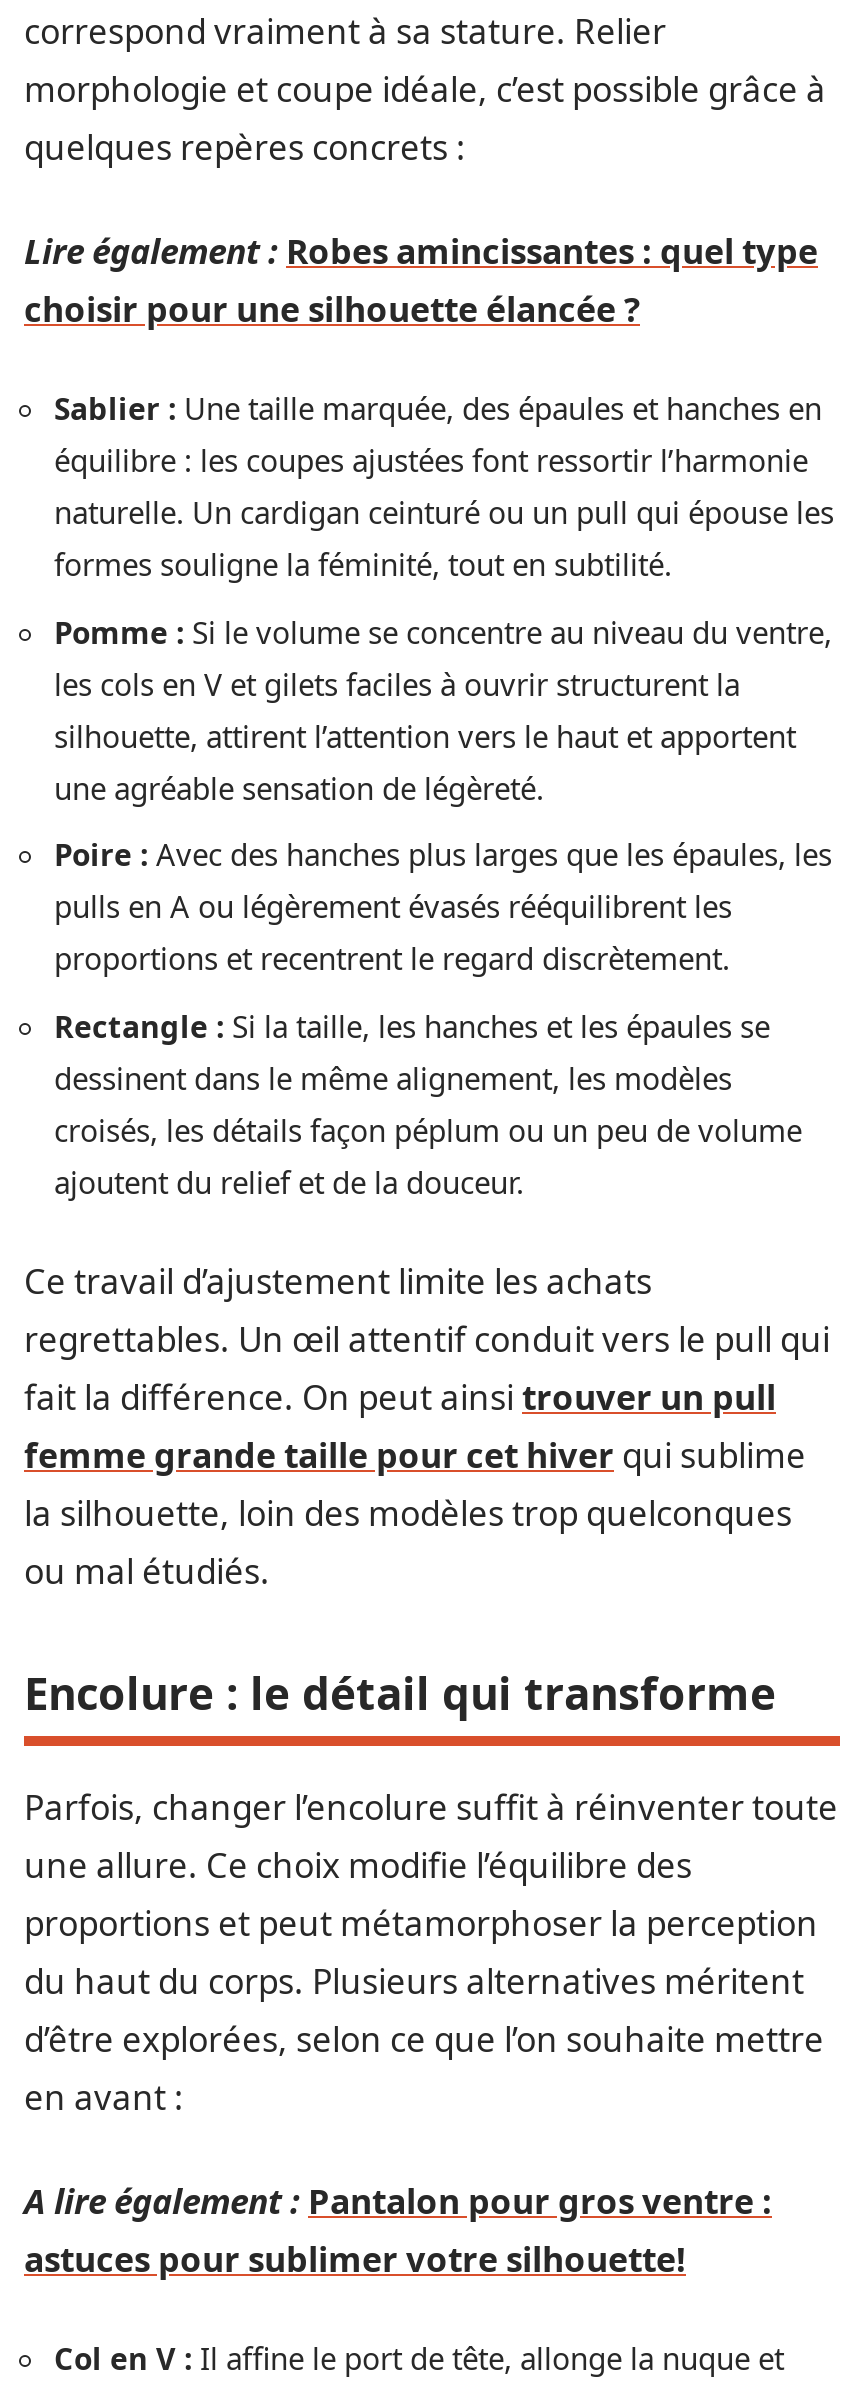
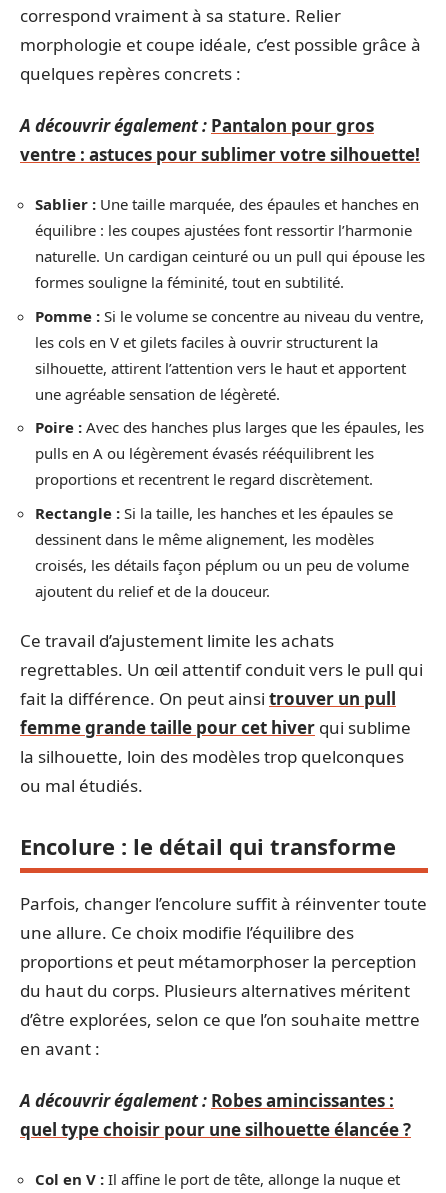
[24,227,818,331] Lire également : Robes amincissantes : quel type | choisir pour une silhouette élancée ? -> [20,113,420,165] A découvrir également : Pantalon pour gros | ventre : astuces pour sublimer votre silhouette!
[24,2177,772,2281] A lire également : Pantalon pour gros ventre : | astuces pour sublimer votre silhouette! -> [20,1088,411,1140] A découvrir également : Robes amincissantes : | quel type choisir pour une silhouette élancée ?

